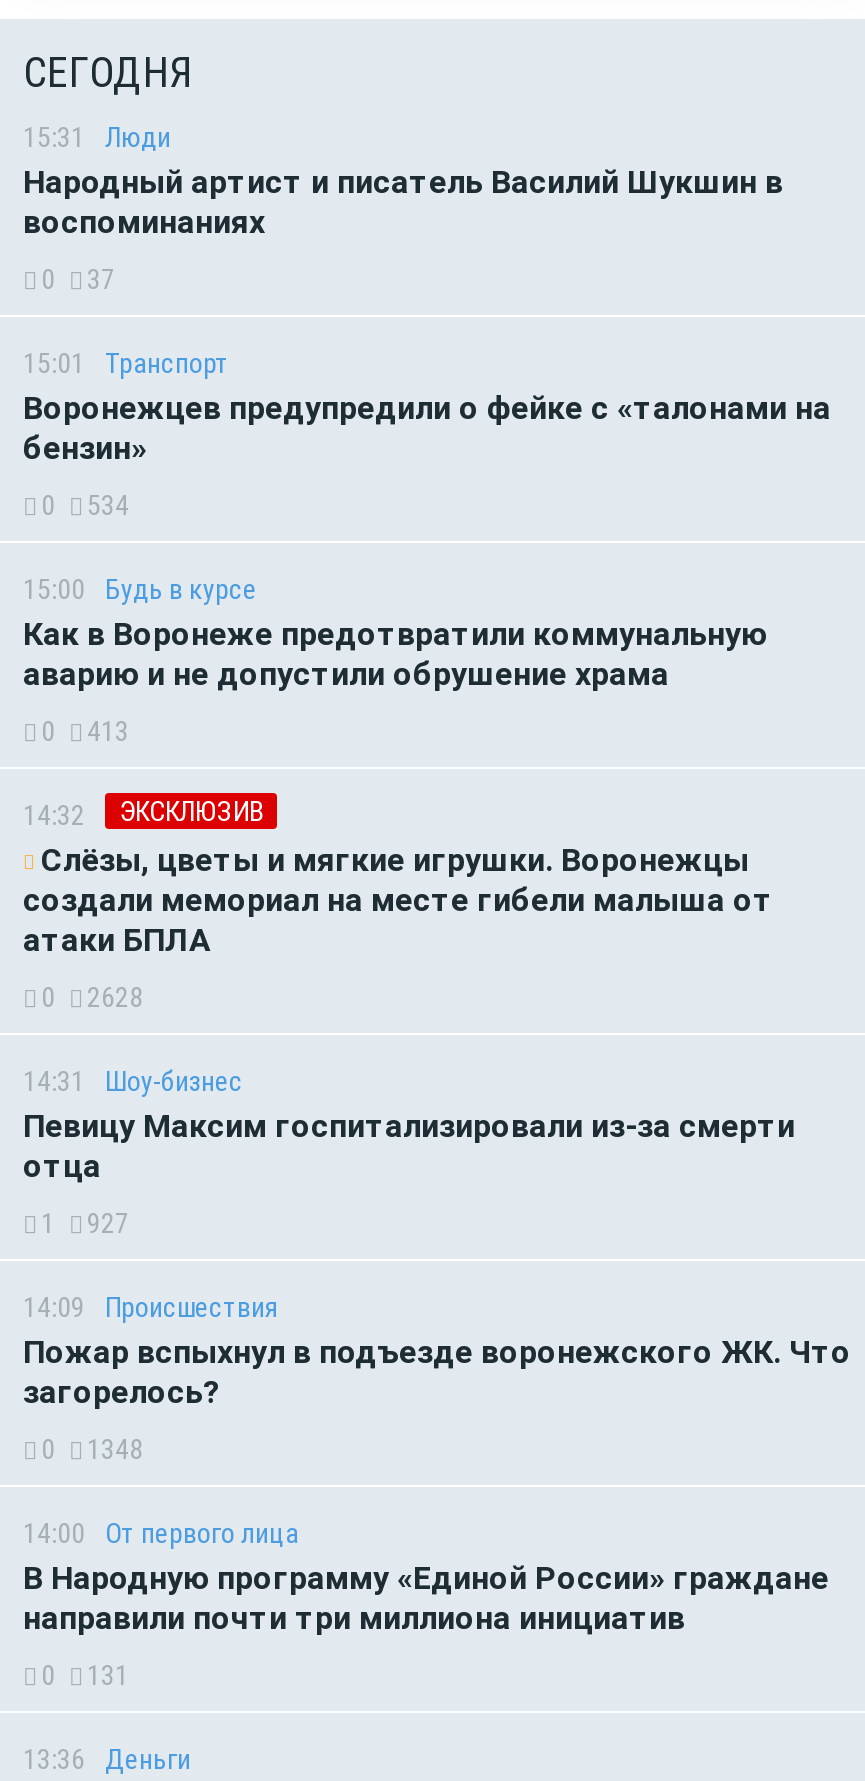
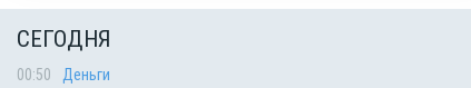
[23,120,851,1774] 15:31 | Люди | Народный артист и писатель Василий Шукшин в | воспоминаниях | 0 | 37 | 15:01 | Транспорт | Воронежцев предупредили о фейке с «талонами на | бензин» | 0 | 534 | 15:00 | Будь в курсе | Как в Воронеже предотвратили коммунальную | аварию и не допустили обрушение храма | 0 | 413 | 14:32 | ЭКСКЛЮЗИВ | Слёзы, цветы и мягкие игрушки. Воронежцы | создали мемориал на месте гибели малыша от | атаки БПЛА | 0 | 2628 | 14:31 | Шоу-бизнес | Певицу Максим госпитализировали из-за смерти | отца | 1 | 927 | 14:09 | Происшествия | Пожар вспыхнул в подъезде воронежского ЖК. Что | загорелось? | 0 | 1348 | 14:00 | От первого лица | В Народную программу «Единой России» граждане | направили почти три миллиона инициатив | 0 | 131 | 13:36 -> [17,66,51,84] 00:50

